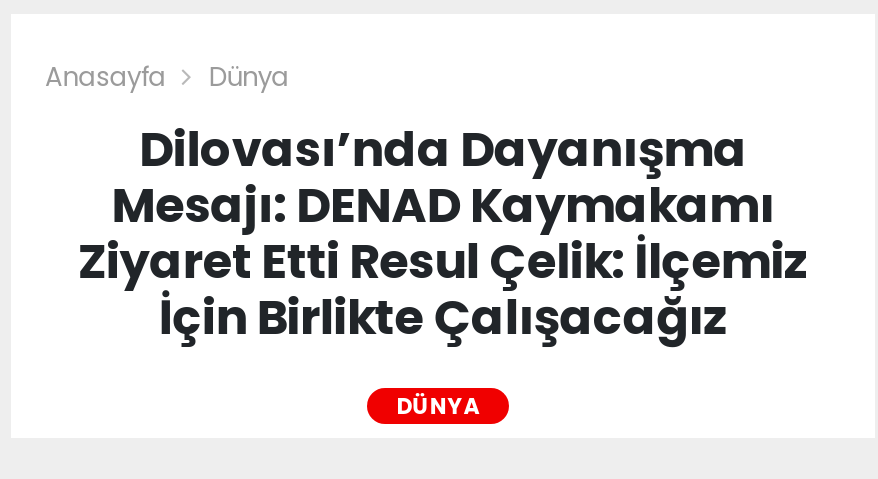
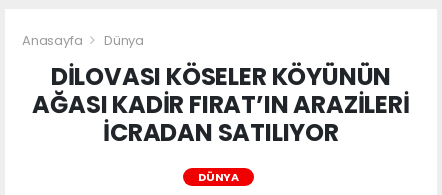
[78,116,808,350] Dilovası’nda Dayanışma | Mesajı: DENAD Kaymakamı | Ziyaret Etti Resul Çelik: İlçemiz | İçin Birlikte Çalışacağız -> [32,60,410,149] DİLOVASI KÖSELER KÖYÜNÜN | AĞASI KADİR FIRAT’IN ARAZİLERİ | İCRADAN SATILIYOR

